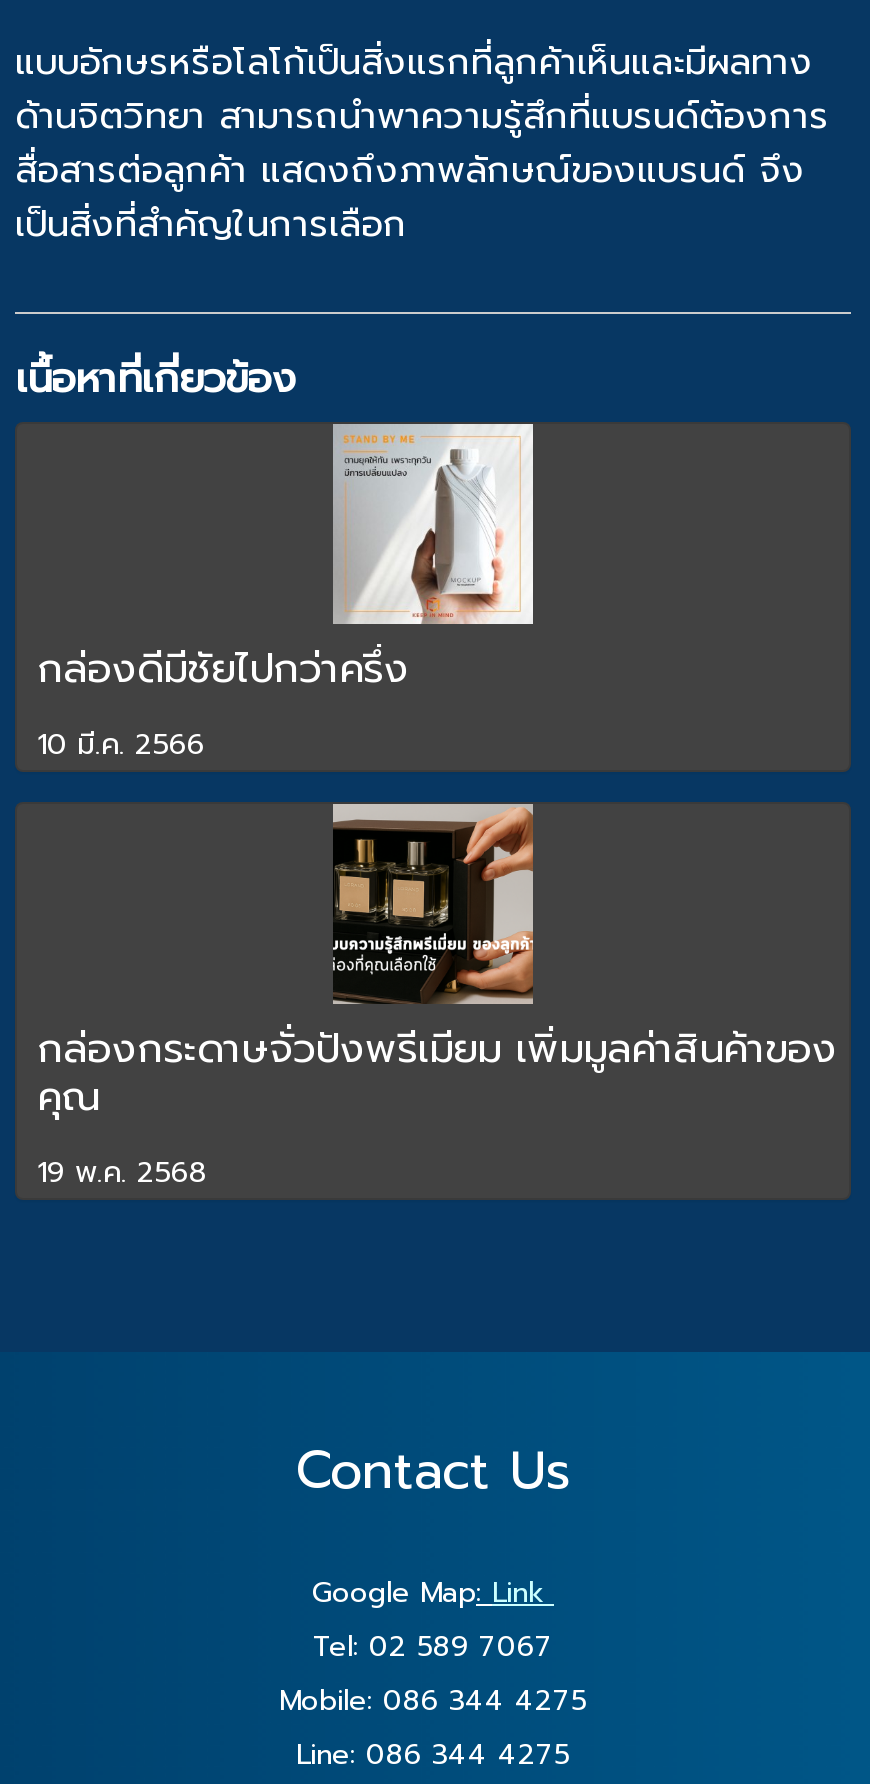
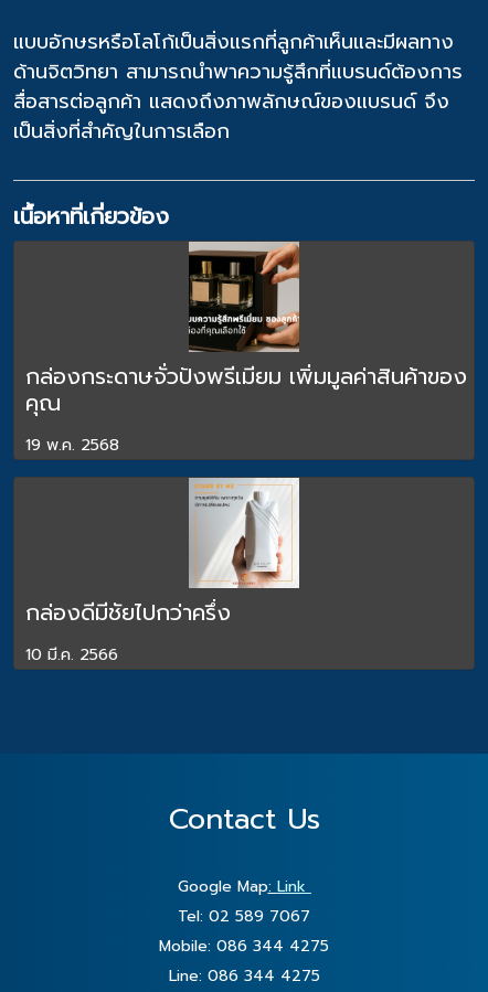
moved [37,424,535,765] -> [25,477,300,666]: [image] | กล่องดีมีชัยไปกว่าครึ่ง | 10 มี.ค. 2566
moved [37,806,837,1193] -> [25,243,467,456]: [image] | กล่องกระดาษจั่วปังพรีเมียม เพิ่มมูลค่าสินค้าของ | คุณ | 19 พ.ค. 2568

